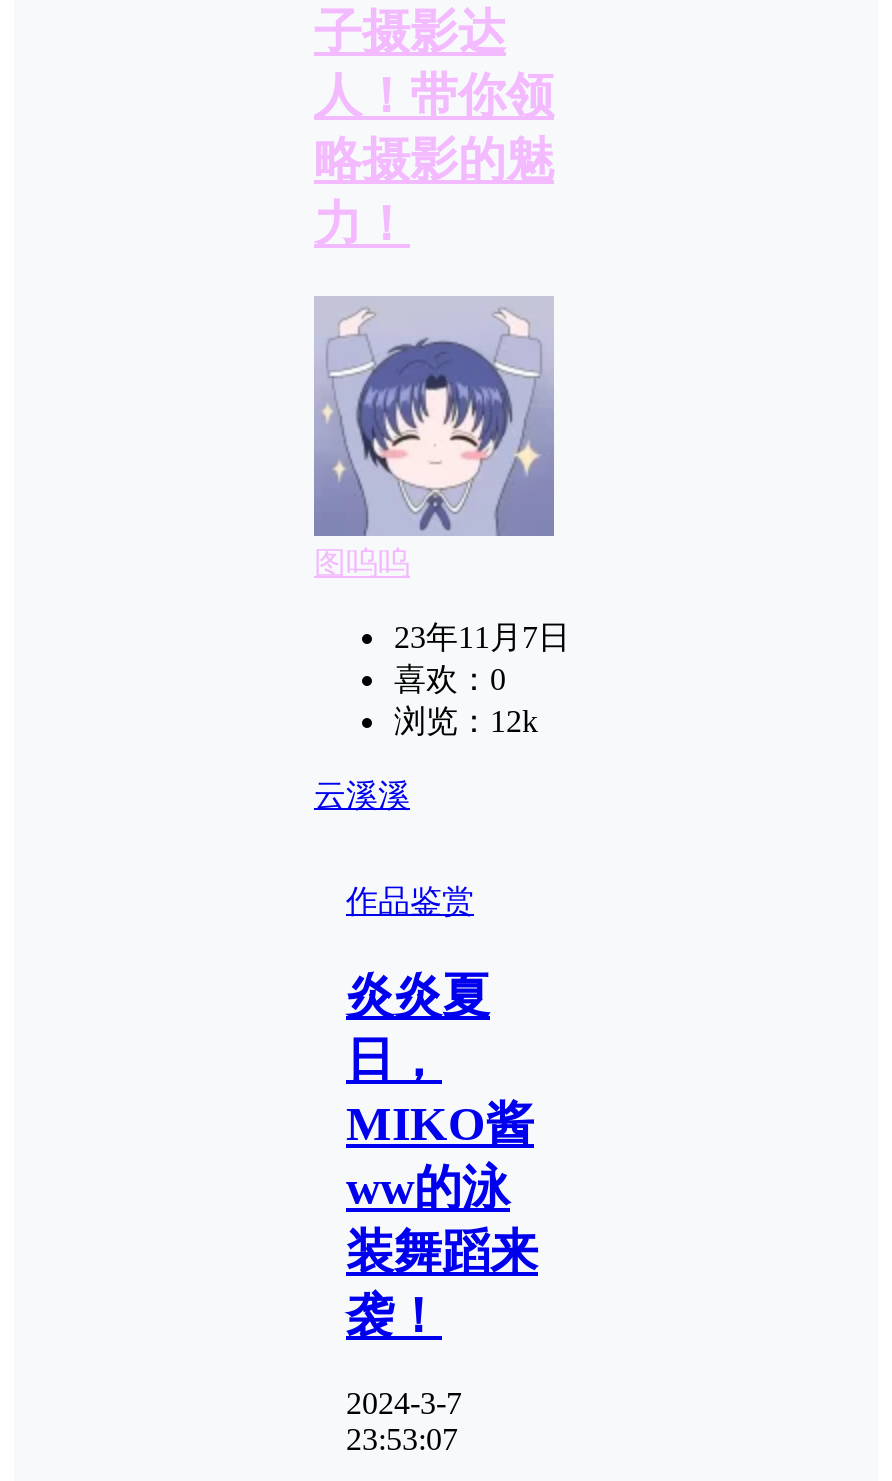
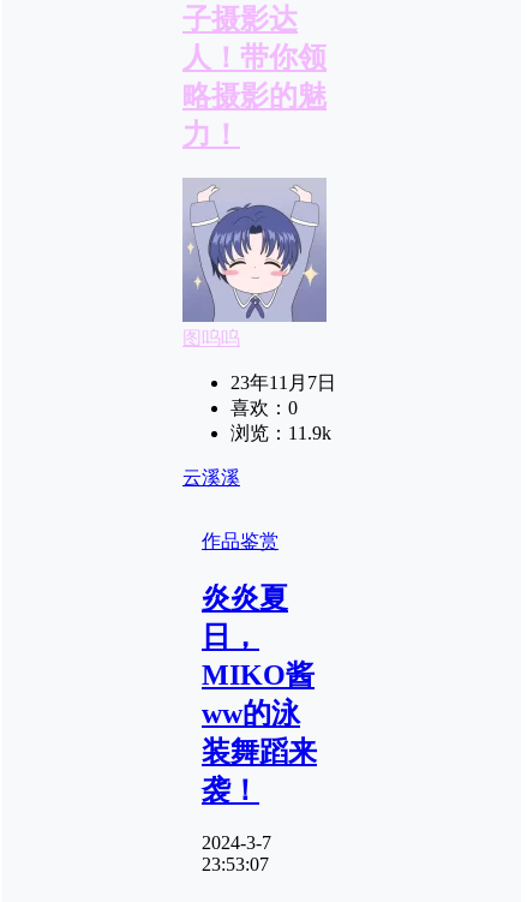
[394,703,538,737] 浏览：12k -> [230,422,331,443] 浏览：11.9k

